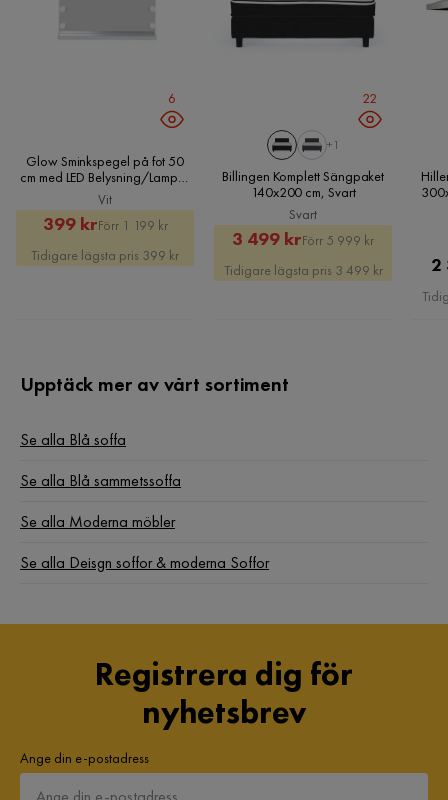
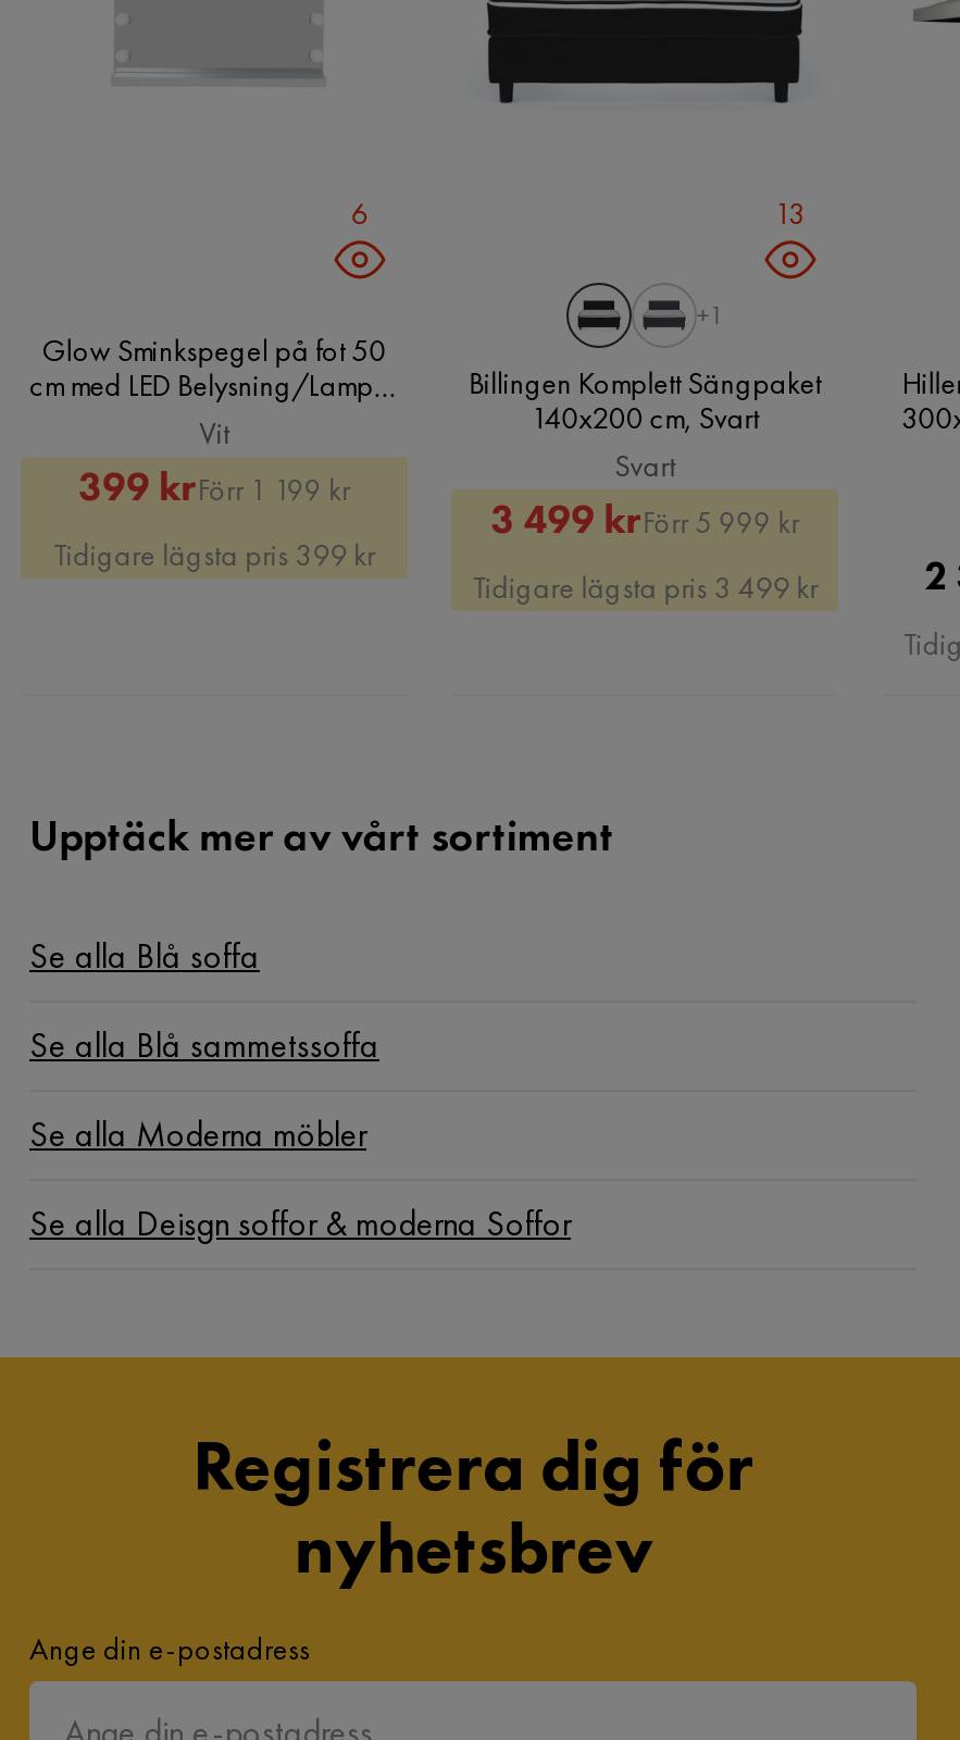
[362,89,377,107] 22 -> [775,194,805,233] 13

